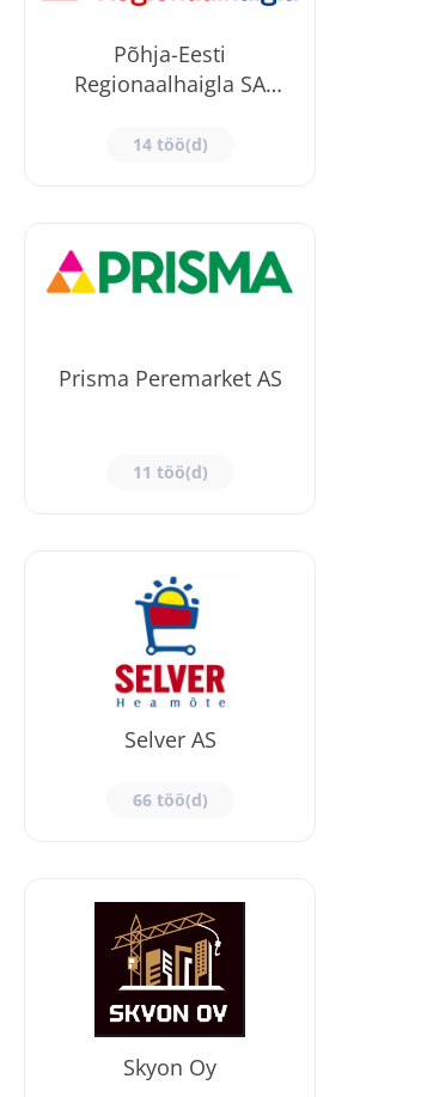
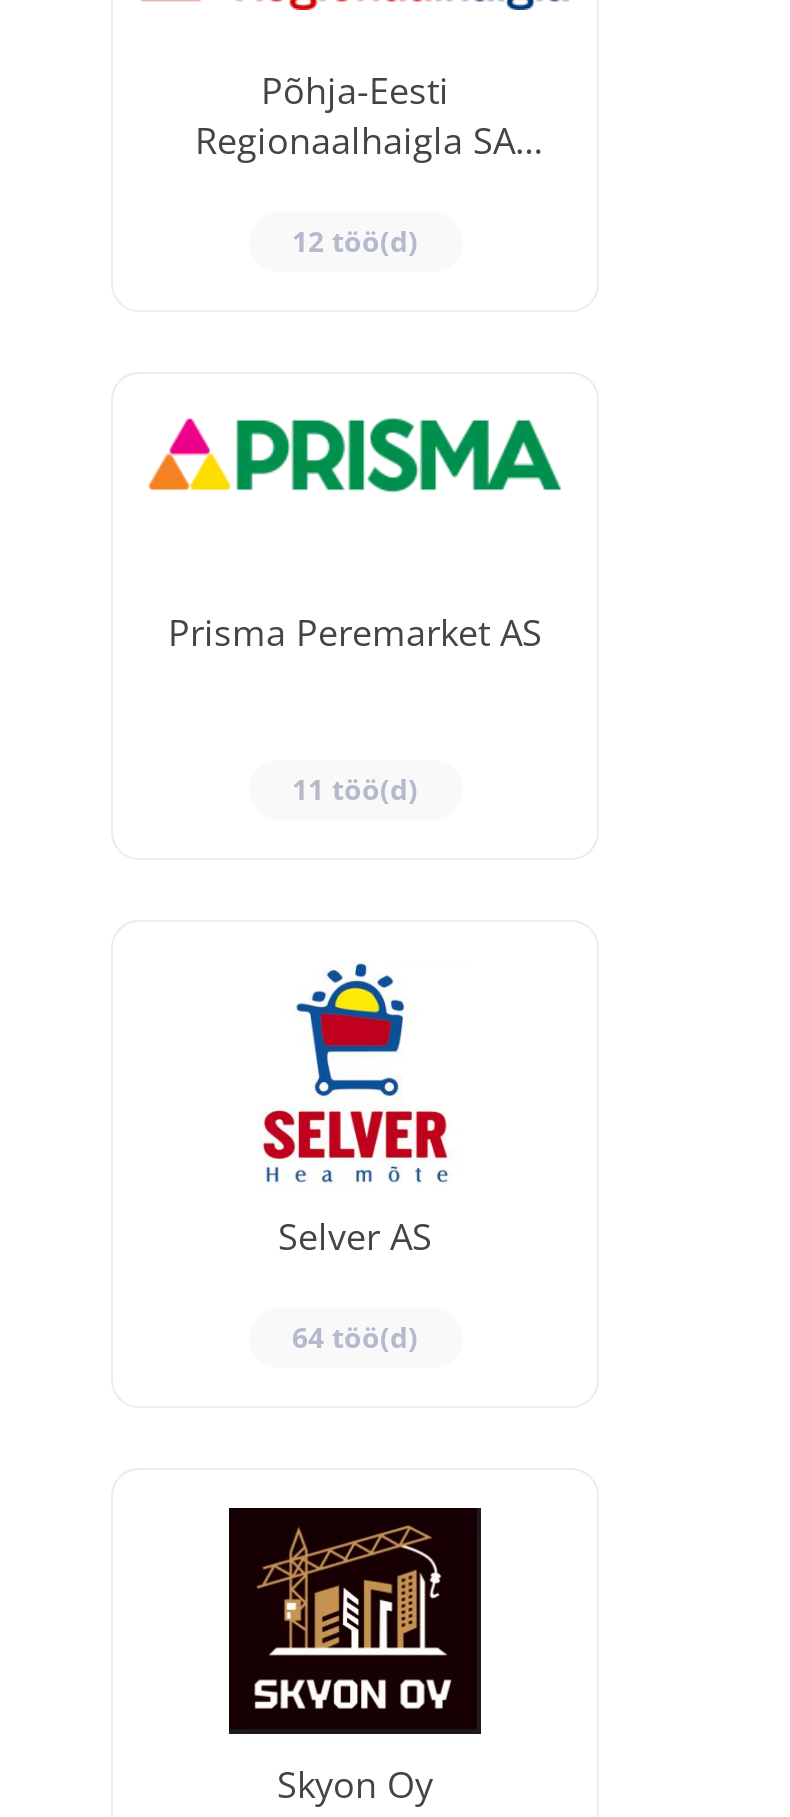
[132,133,208,156] 14 töö(d) -> [292,222,418,260] 12 töö(d)
[132,788,208,811] 66 töö(d) -> [292,1318,418,1356] 64 töö(d)

